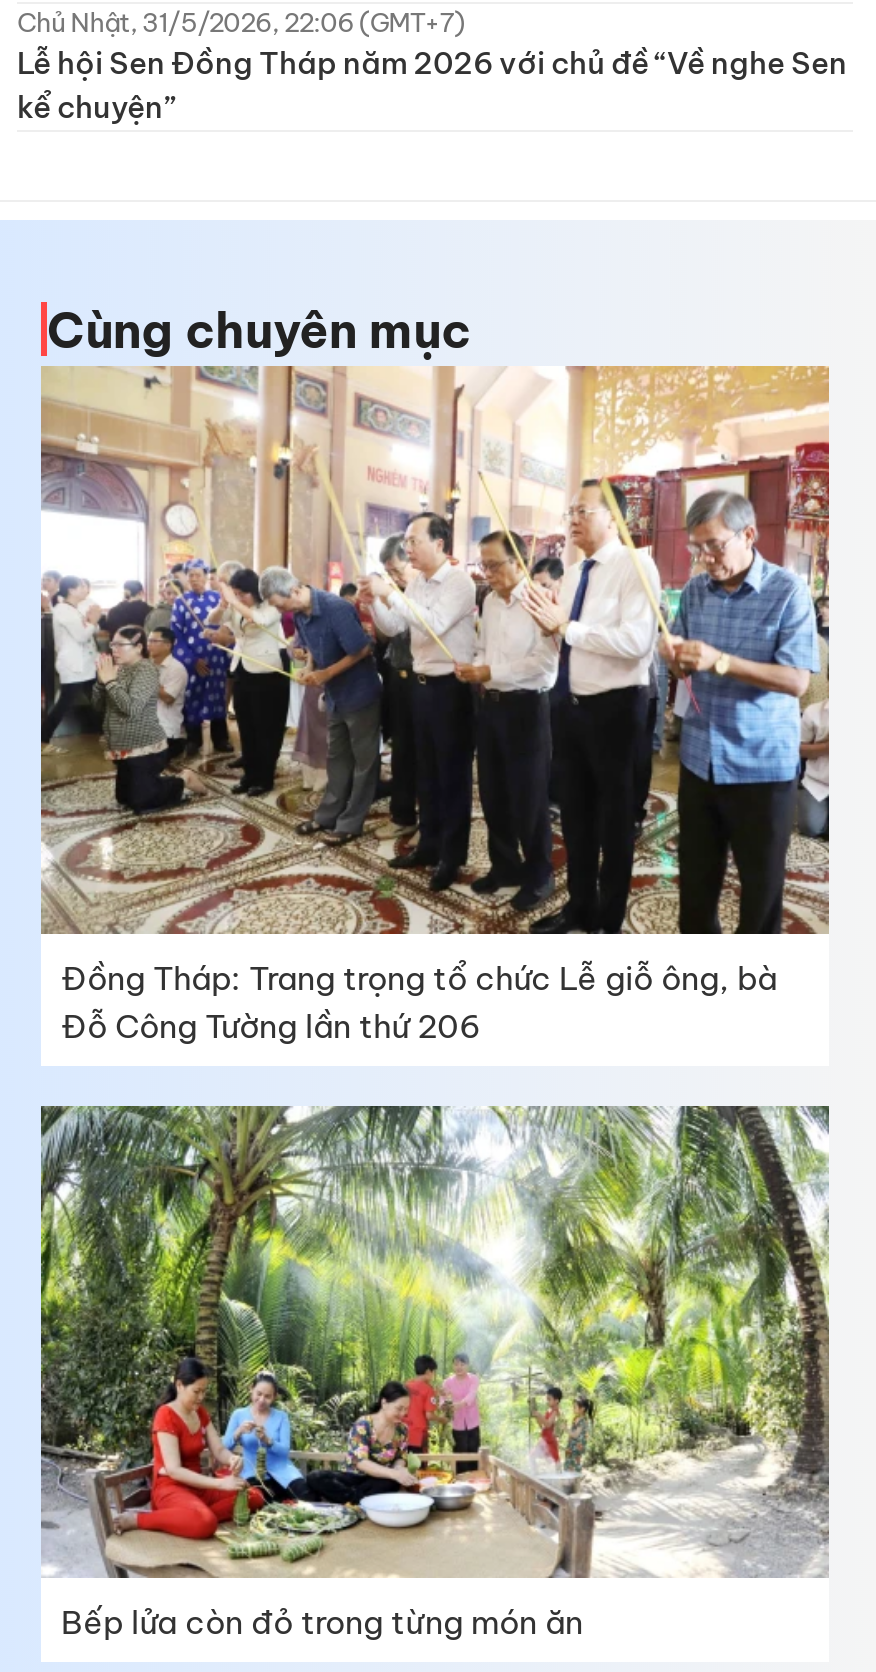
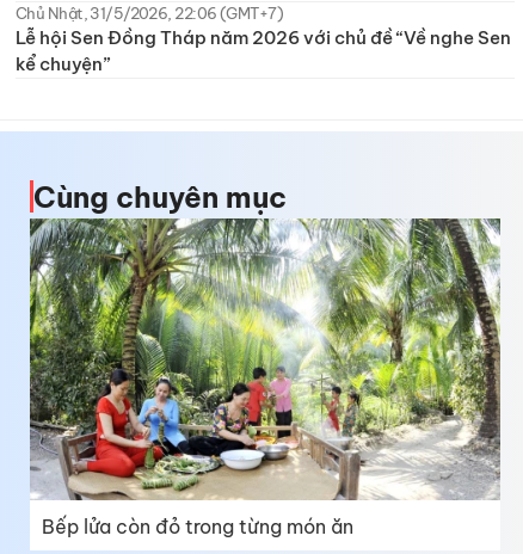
[39,364,831,1045] [image] | Đồng Tháp: Trang trọng tổ chức Lễ giỗ ông, bà | Đỗ Công Tường lần thứ 206 -> none

